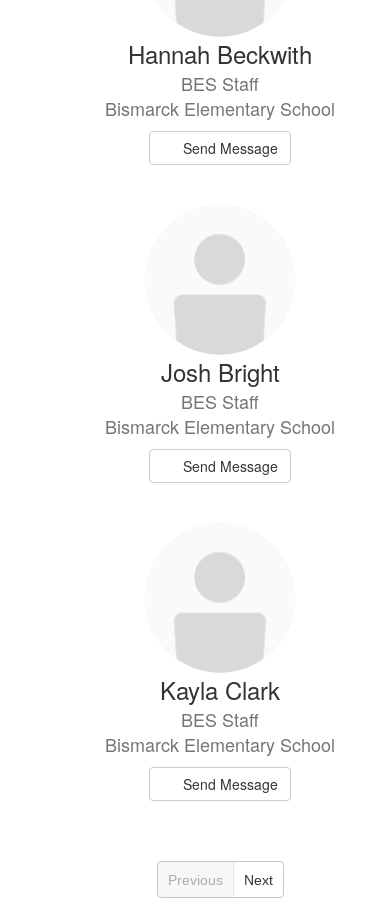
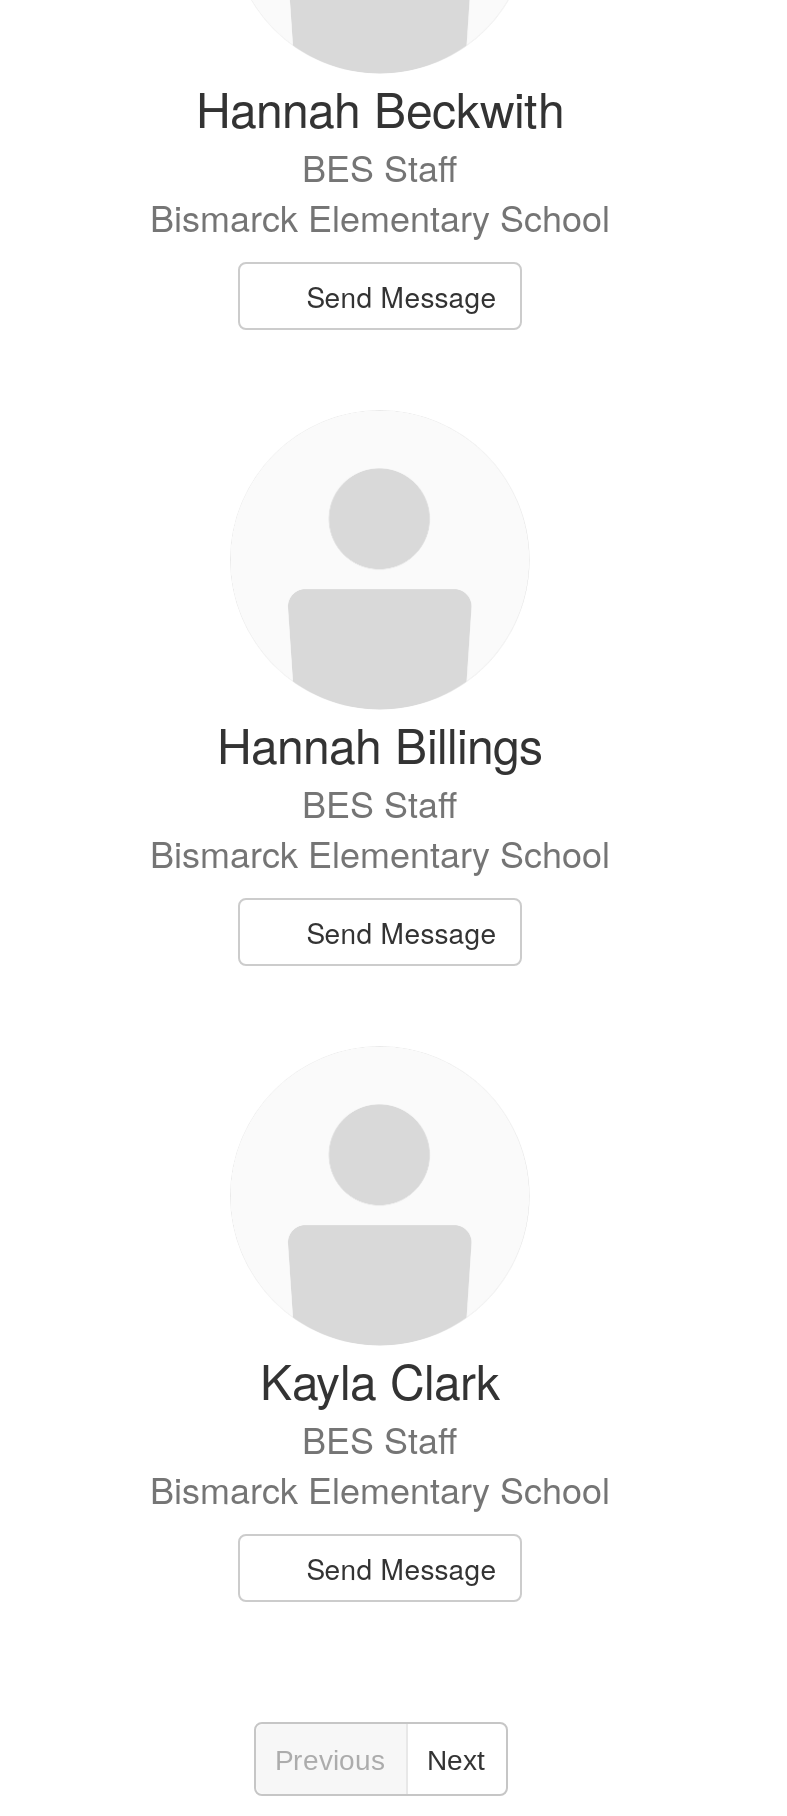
[160,354,279,389] Josh Bright -> [217,708,543,778] Hannah Billings

